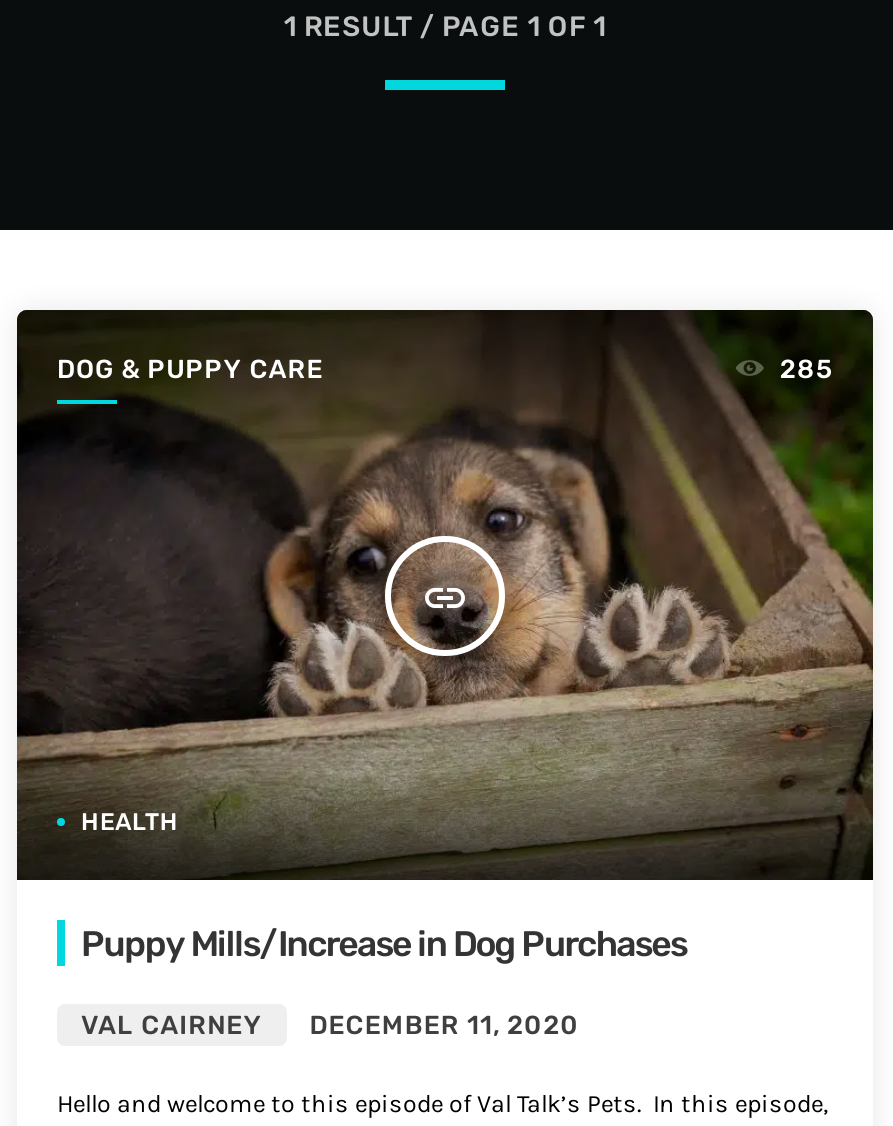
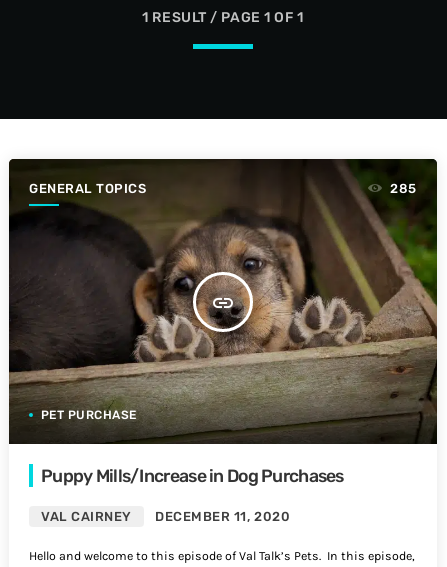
[57,354,324,384] DOG & PUPPY CARE -> [29,181,146,196] GENERAL TOPICS
[81,808,179,836] HEALTH -> [41,408,137,422] PET PURCHASE

